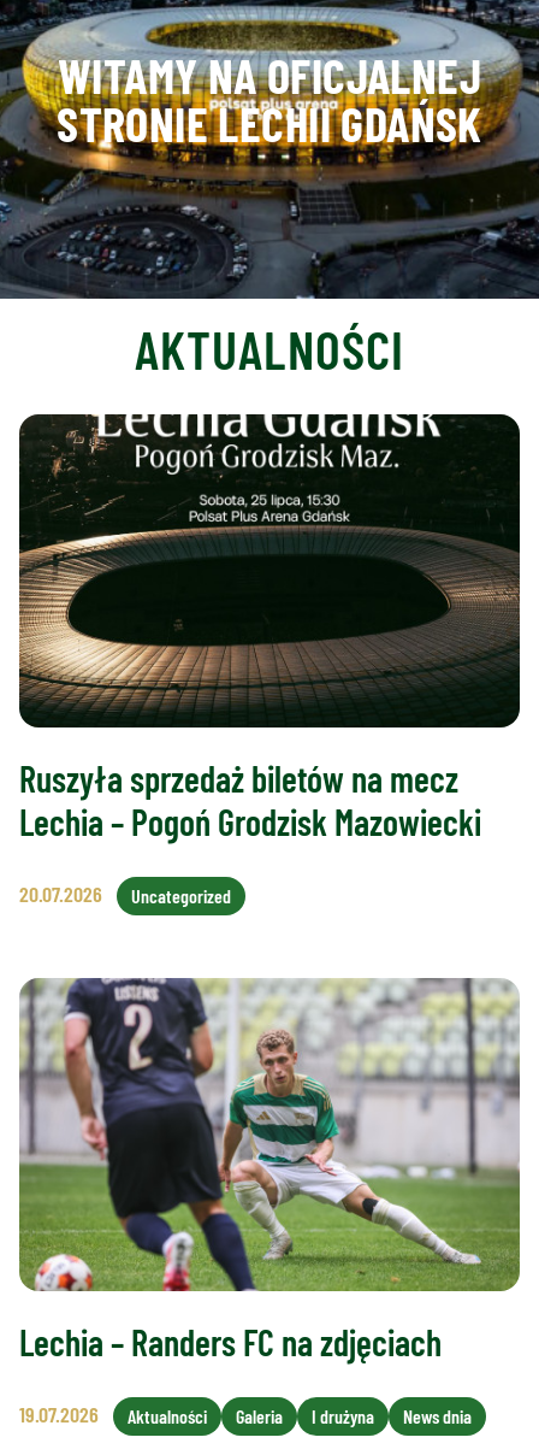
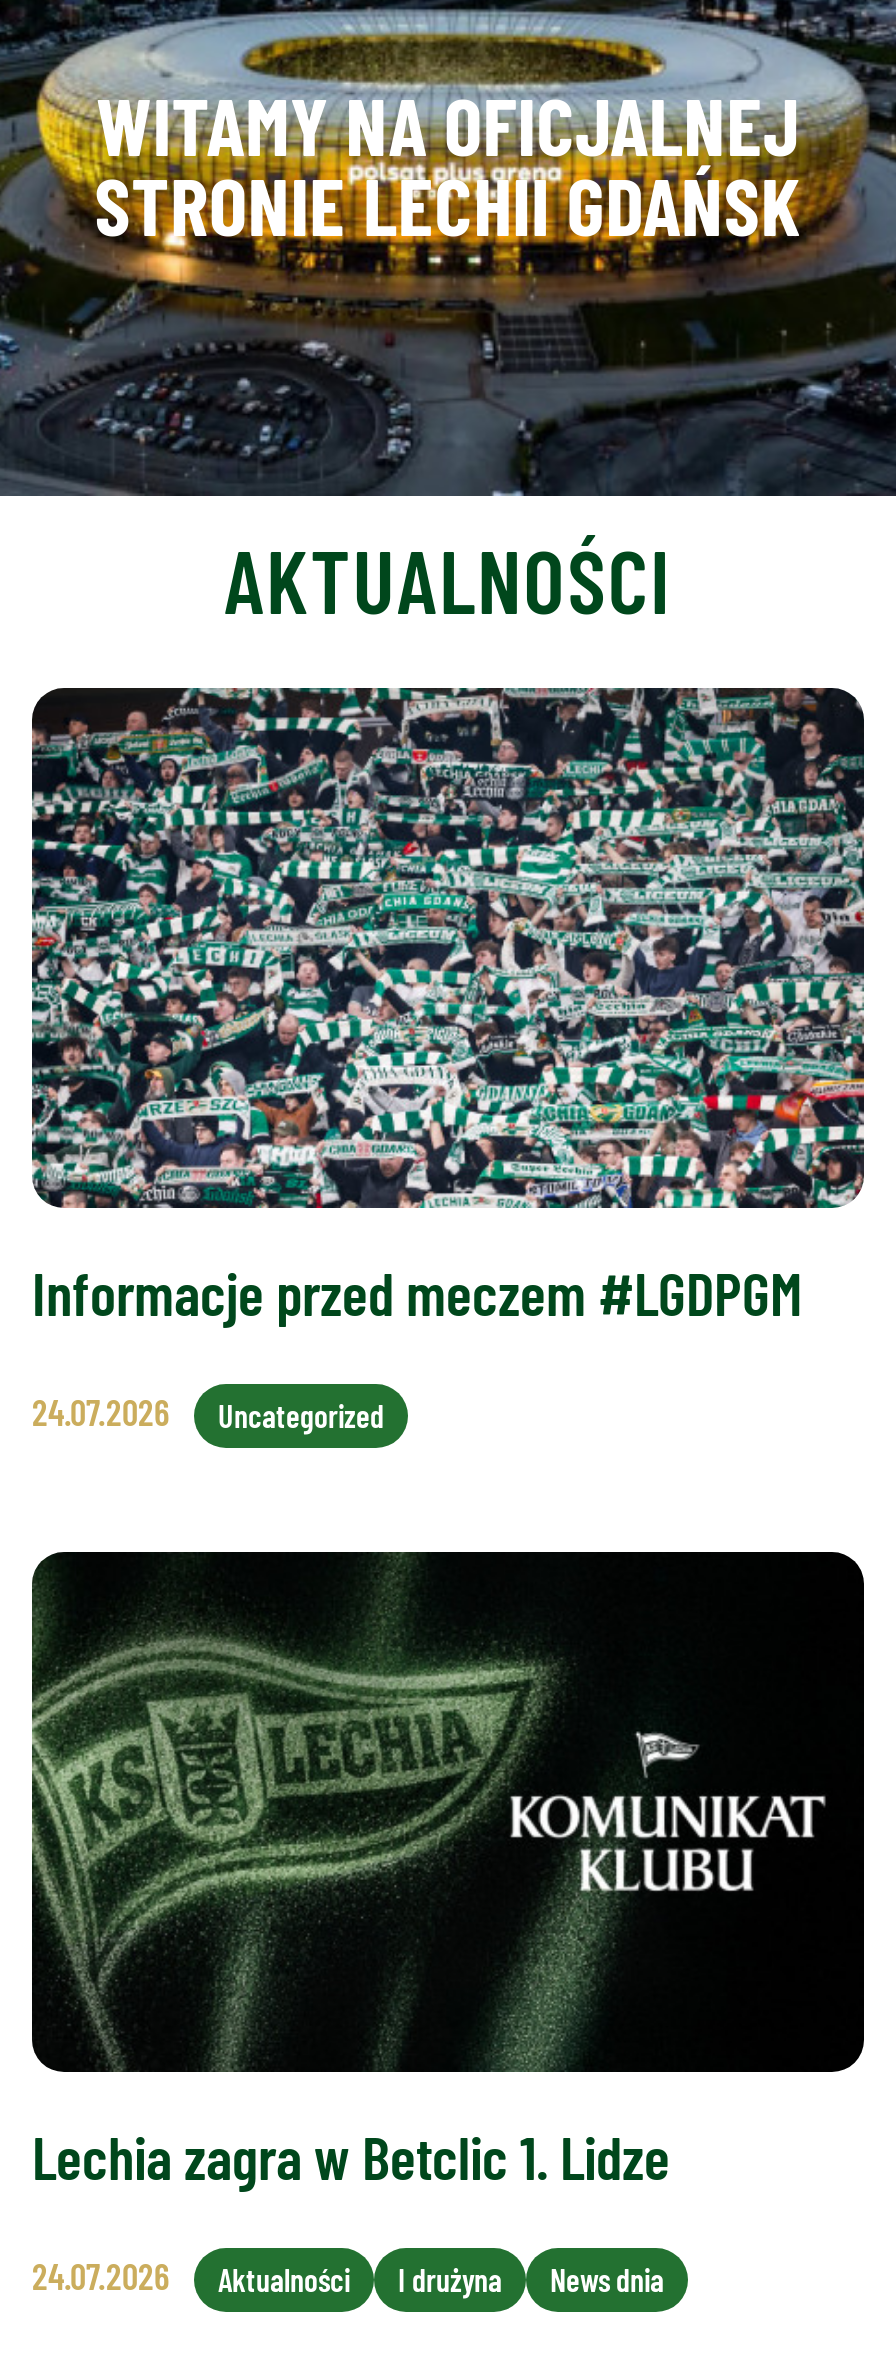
[18,413,520,843] [image] | Ruszyła sprzedaż biletów na mecz | Lechia – Pogoń Grodzisk Mazowiecki -> [30,686,866,1328] [image] | Informacje przed meczem #LGDPGM
[19,880,231,907] 20.07.2026 Uncategorized -> [32,1390,384,1434] 24.07.2026 Uncategorized
[18,977,521,1363] [image] | Lechia – Randers FC na zdjęciach -> [30,1550,866,2191] [image] | Lechia zagra w Betclic 1. Lidze
[19,1400,99,1427] 19.07.2026 -> [32,2253,170,2297] 24.07.2026
[236,1404,283,1427] Galeria -> none

